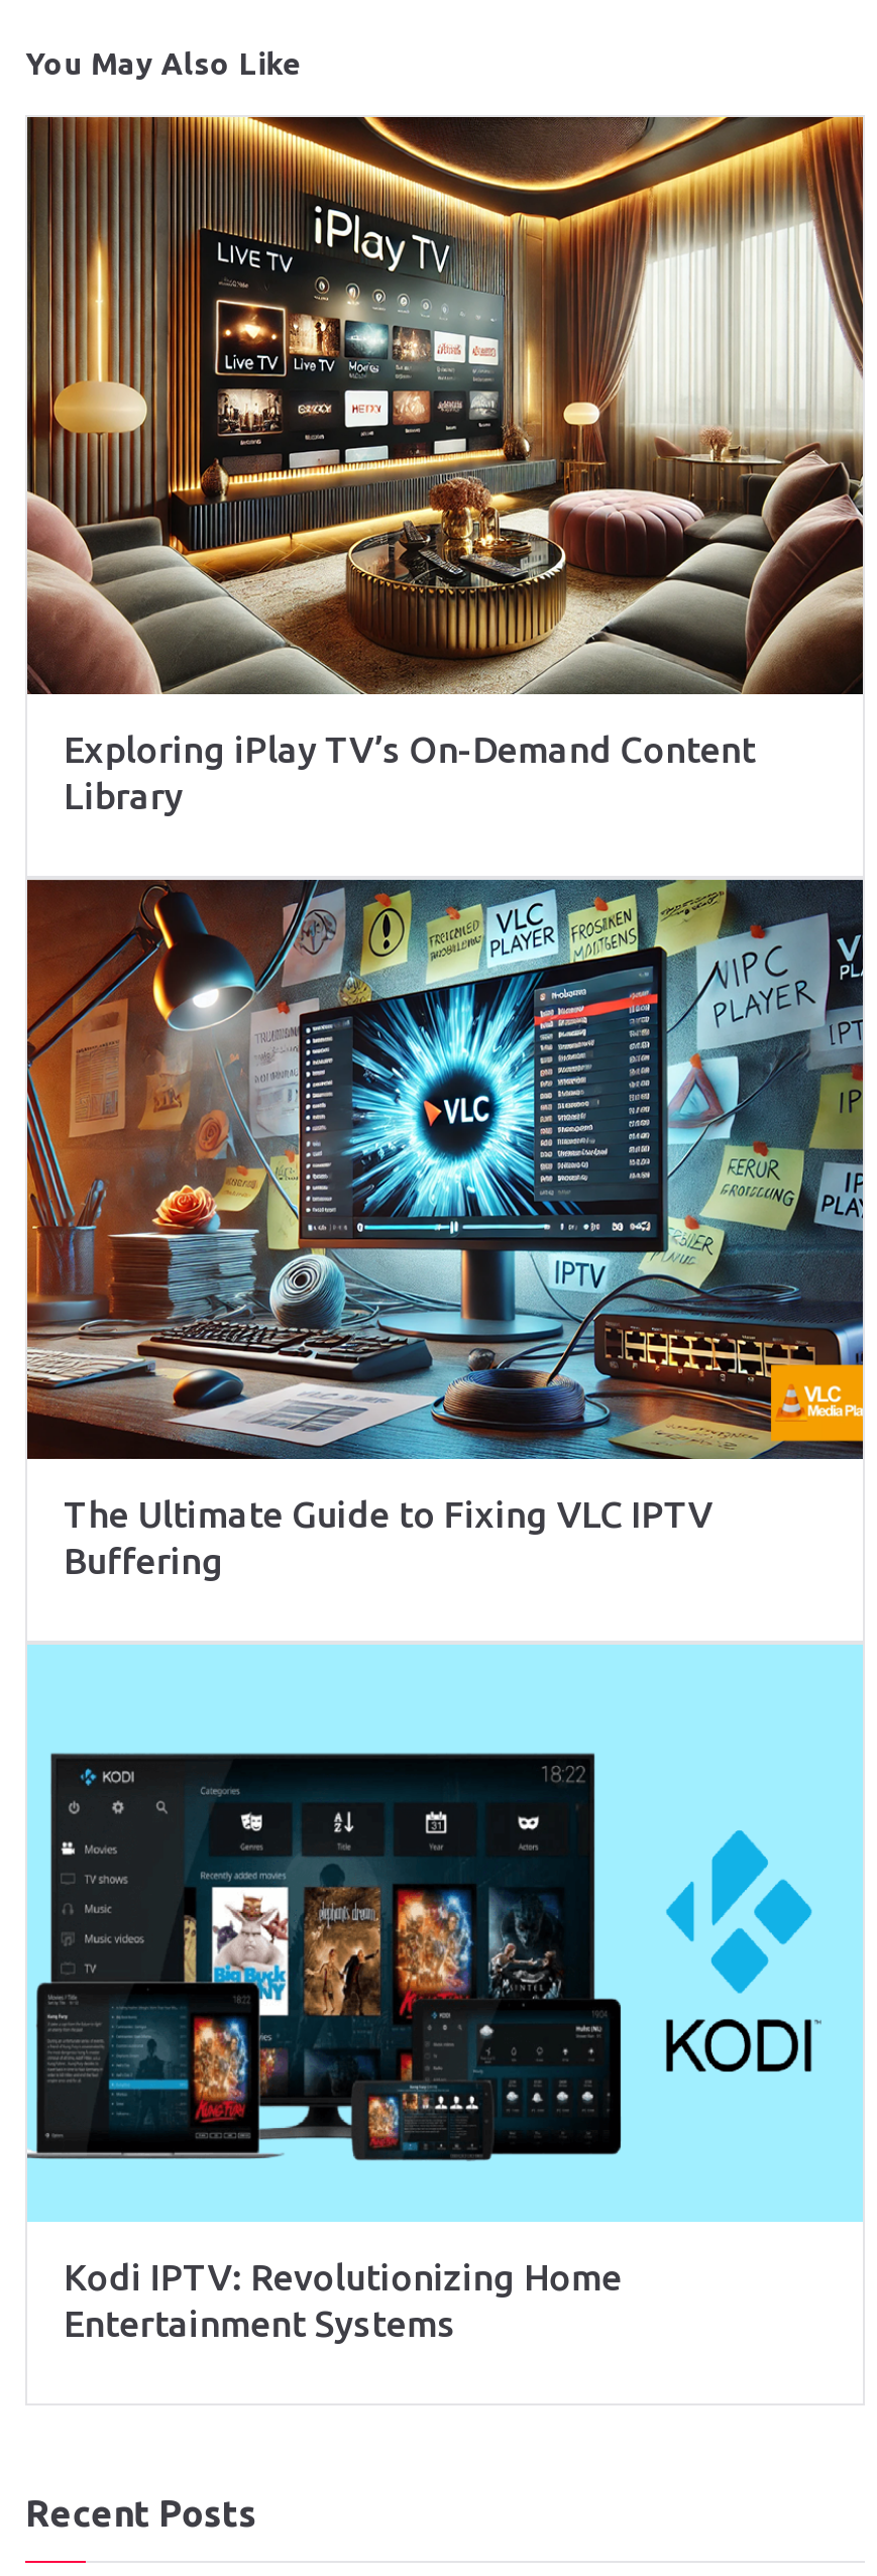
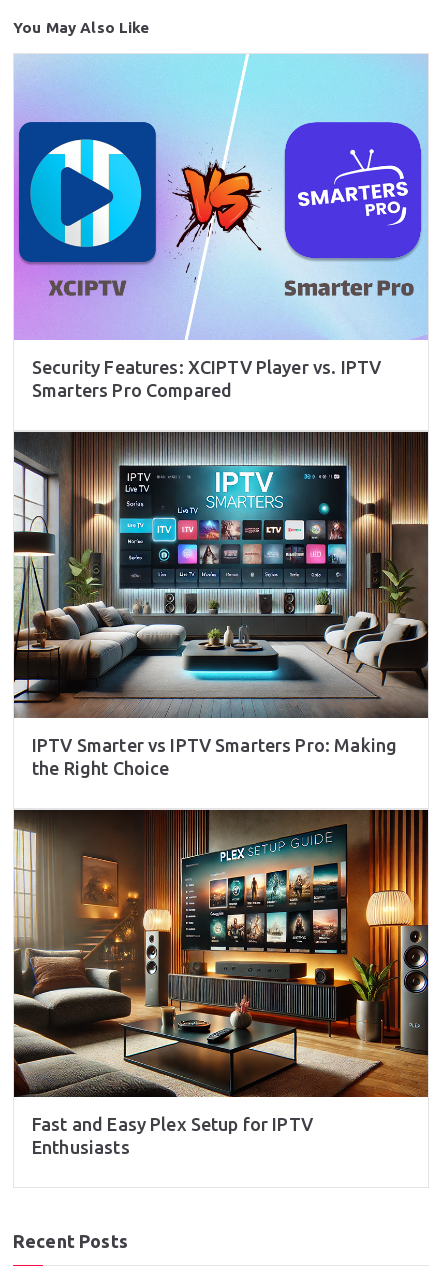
[25,115,865,816] [image] | Exploring iPlay TV’s On-Demand Content | Library -> [13,53,428,400] [image] | Security Features: XCIPTV Player vs. IPTV | Smarters Pro Compared
[25,878,865,1579] [image] | The Ultimate Guide to Fixing VLC IPTV | Buffering -> [13,431,429,778] [image] | IPTV Smarter vs IPTV Smarters Pro: Making | the Right Choice
[25,1643,863,2342] [image] | Kodi IPTV: Revolutionizing Home | Entertainment Systems -> [13,809,429,1157] [image] | Fast and Easy Plex Setup for IPTV | Enthusiasts

